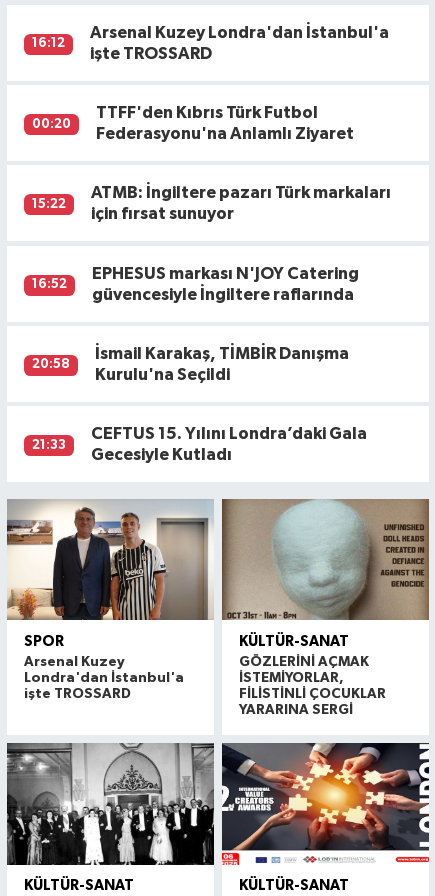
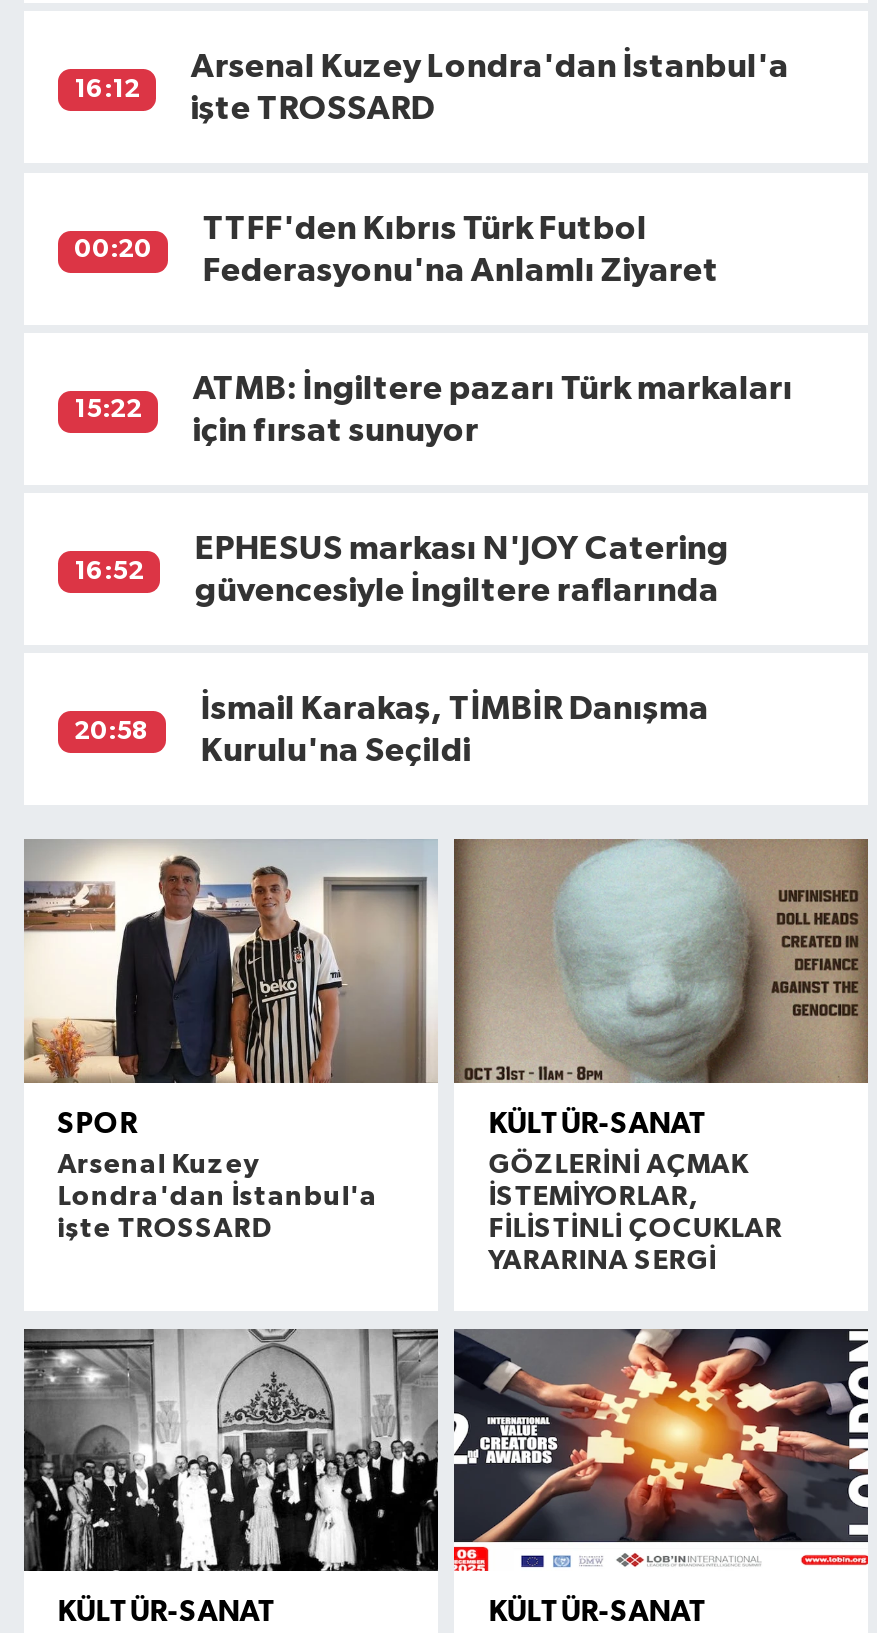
[91,425,367,463] CEFTUS 15. Yılını Londra’daki Gala | Gecesiyle Kutladı -> none
[32,438,66,451] 21:33 -> none

